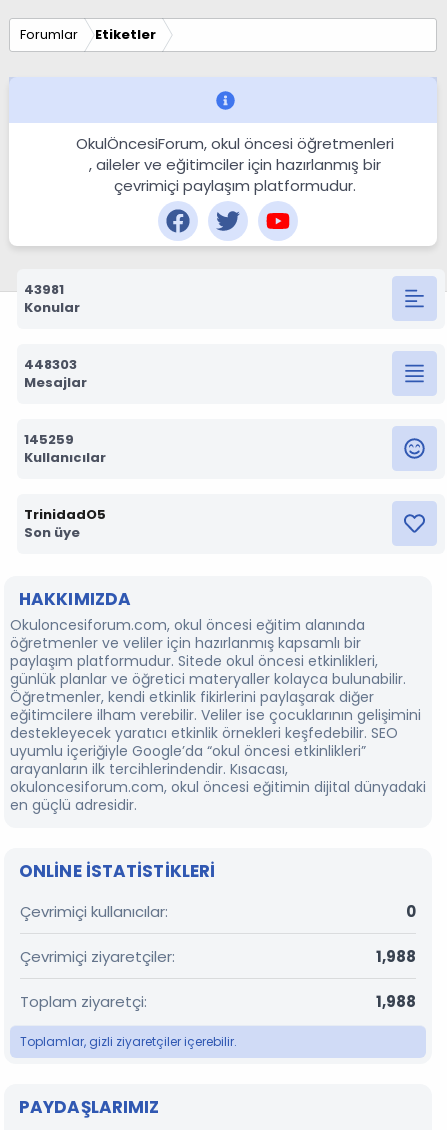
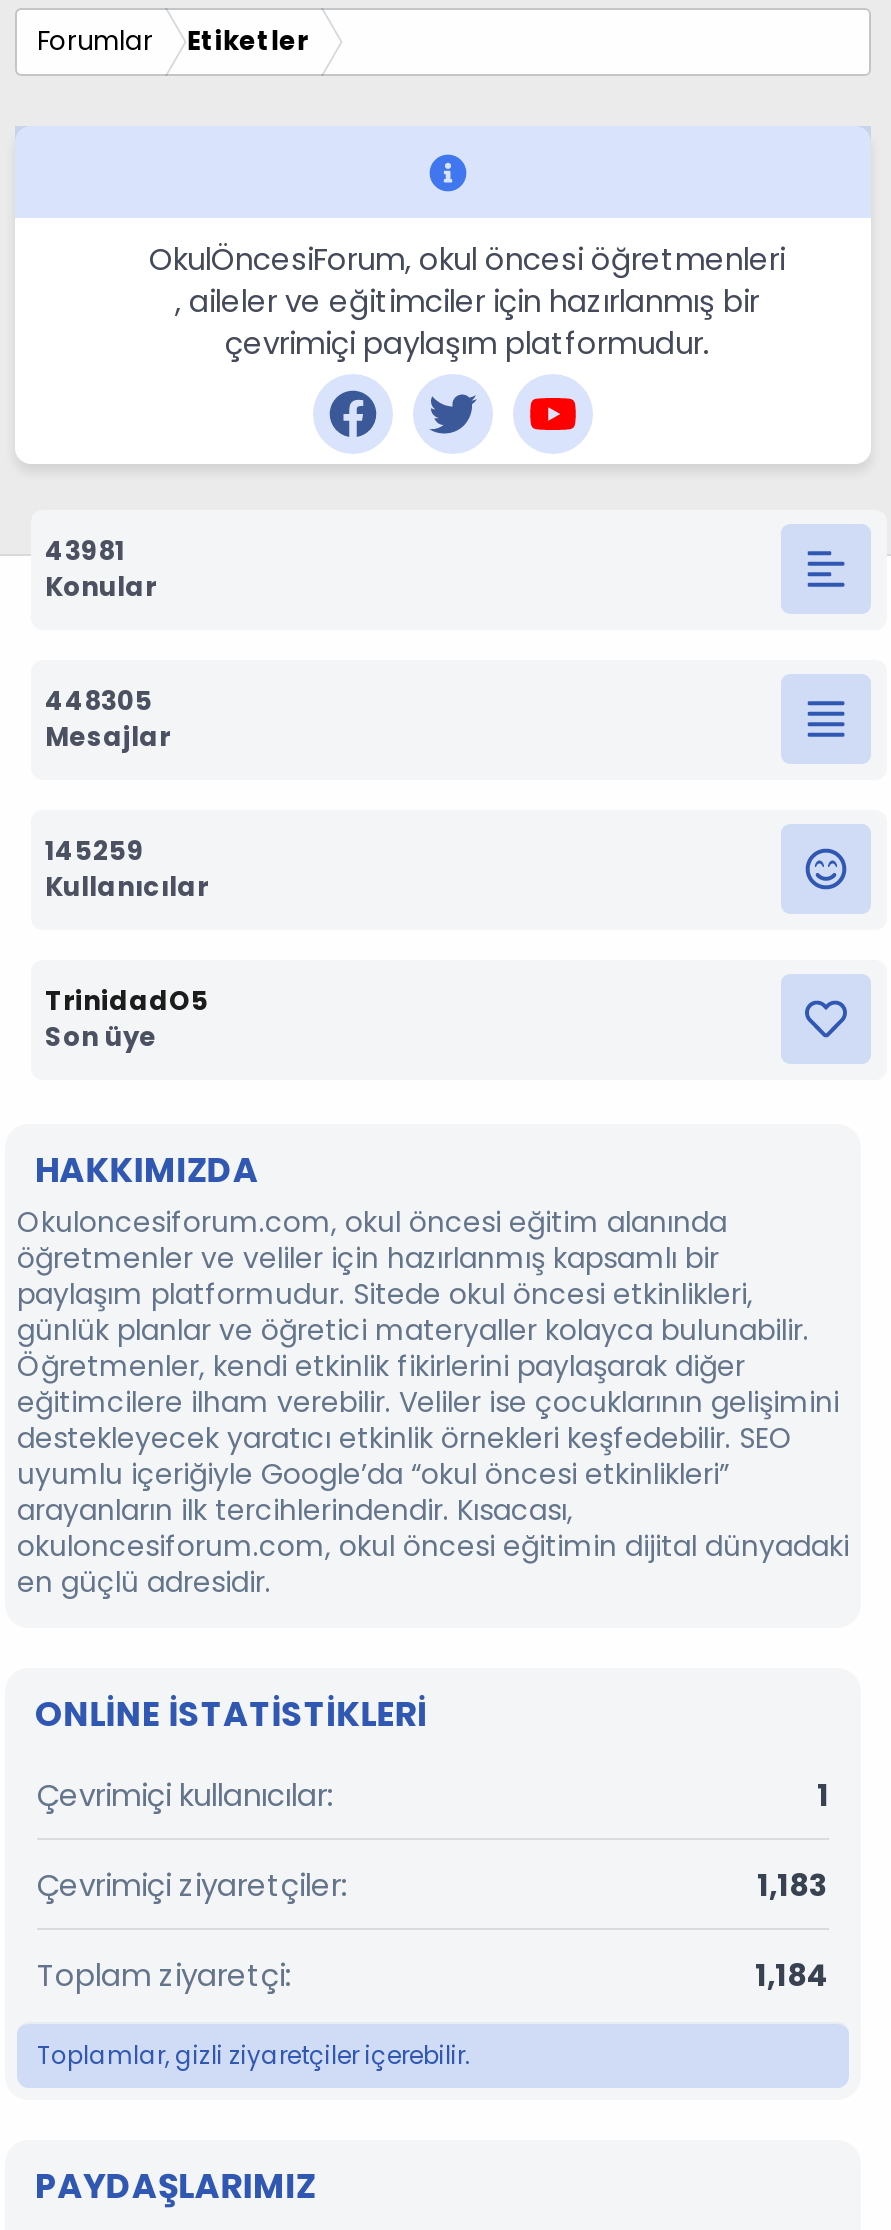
[24,354,77,373] 448303 -> [45,681,153,719] 448305
[406,901,416,922] 0 -> [817,1774,829,1816] 1
[376,946,416,967] 1,988 -> [757,1864,829,1906] 1,183
[376,991,416,1012] 1,988 -> [755,1954,829,1996] 1,184

